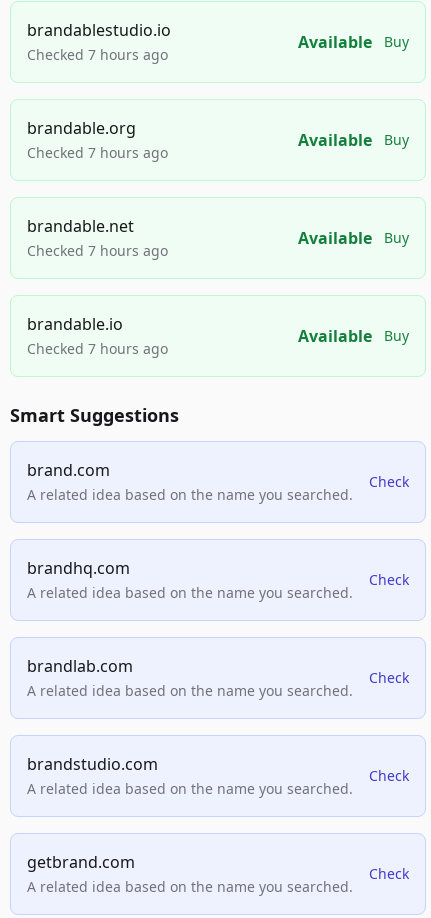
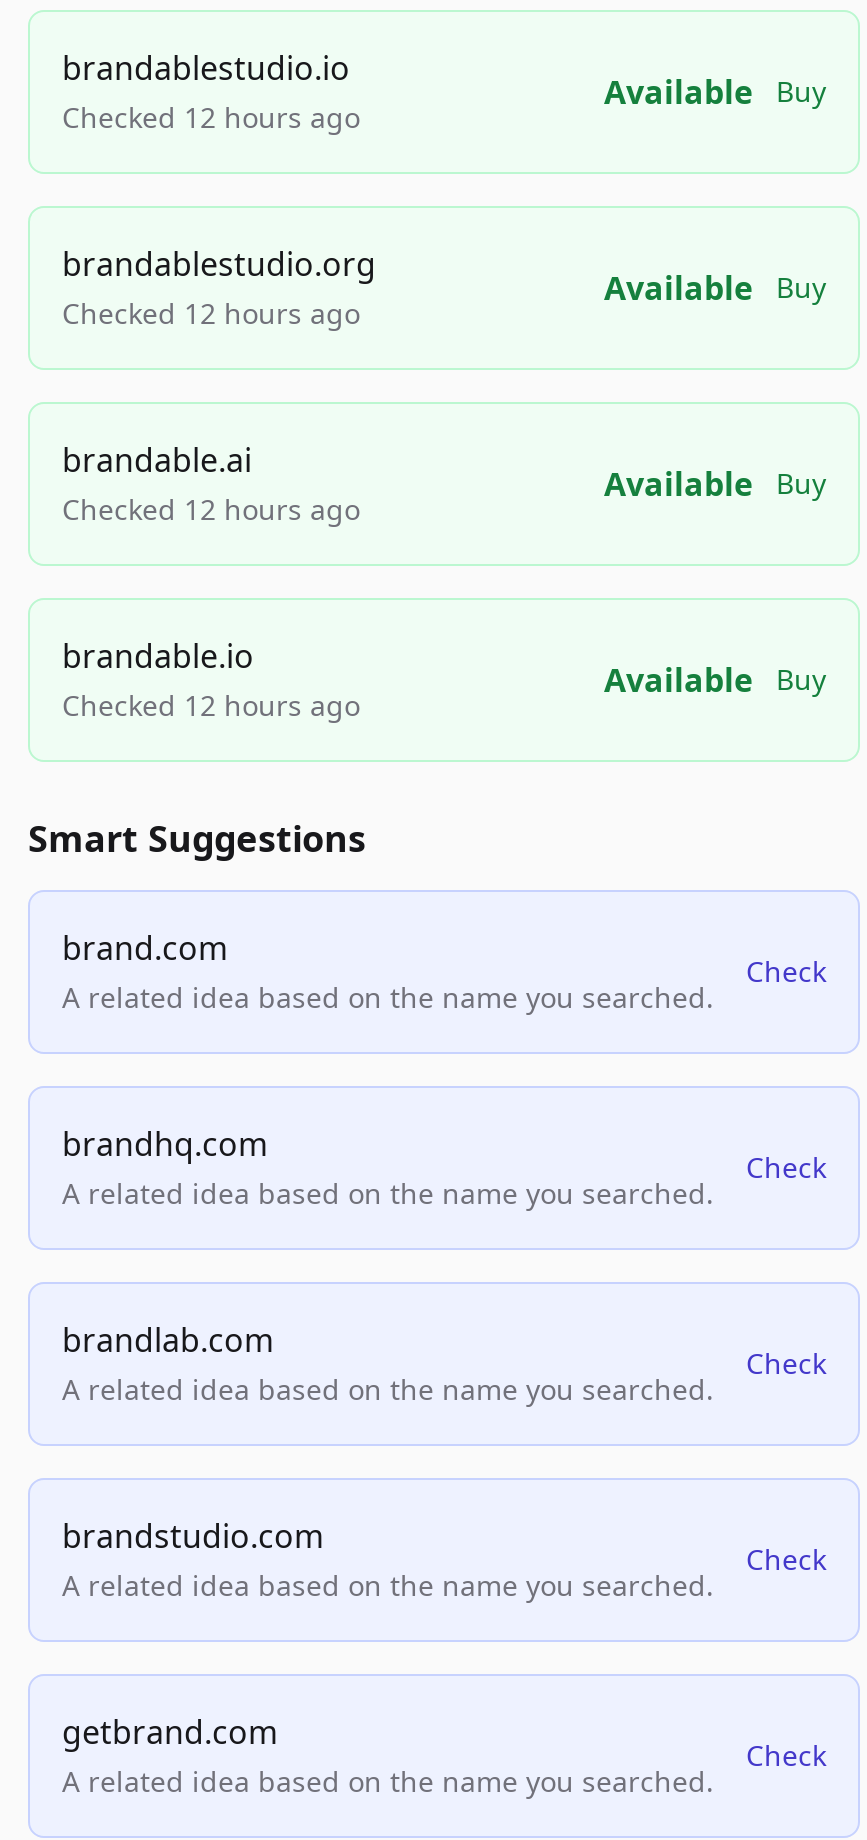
[27,45,168,64] Checked 7 hours ago -> [62,98,360,136] Checked 12 hours ago
[27,117,168,162] brandable.org | Checked 7 hours ago -> [62,242,376,332] brandablestudio.org | Checked 12 hours ago
[27,215,168,260] brandable.net | Checked 7 hours ago -> [62,438,360,528] brandable.ai | Checked 12 hours ago
[27,339,168,358] Checked 7 hours ago -> [62,686,360,724] Checked 12 hours ago

